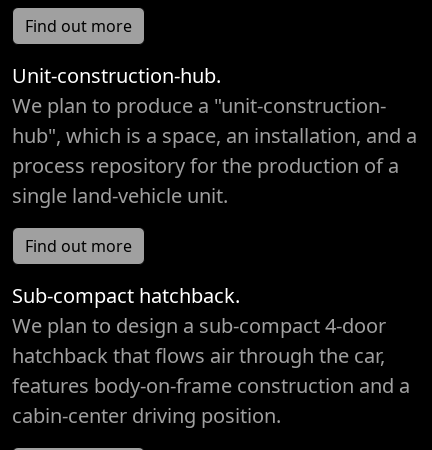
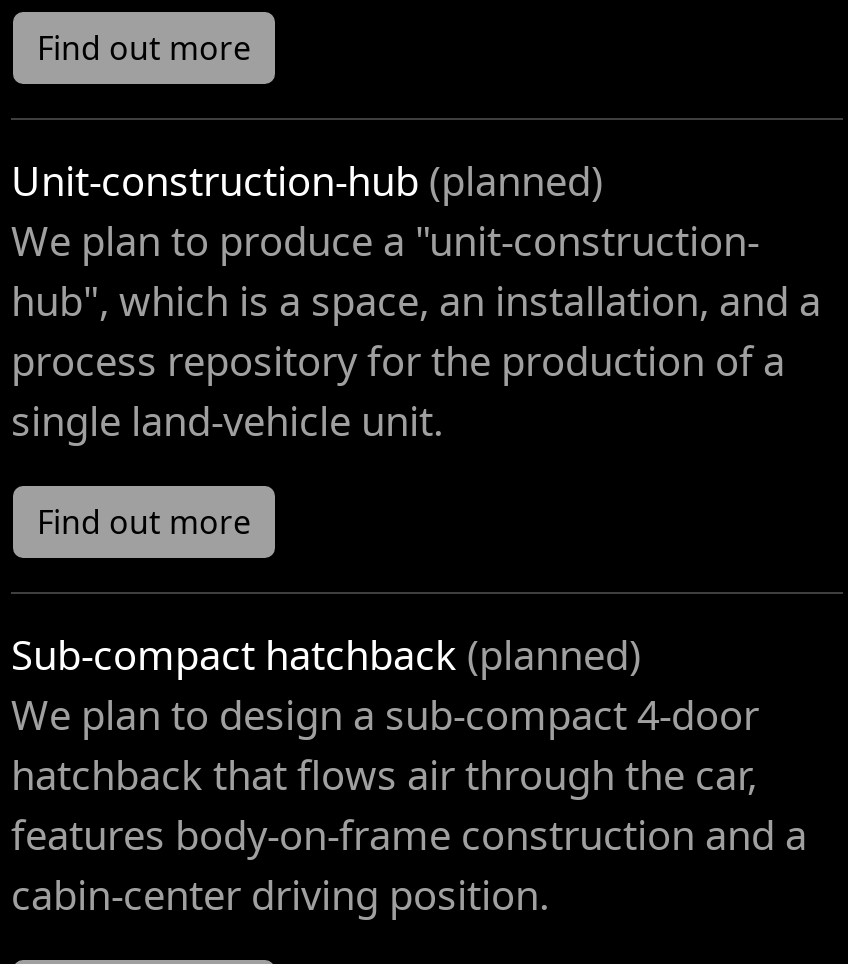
[12,62,221,89] Unit-construction-hub. -> [11,155,603,209] Unit-construction-hub (planned)
[12,282,240,309] Sub-compact hatchback. -> [11,629,641,683] Sub-compact hatchback (planned)

